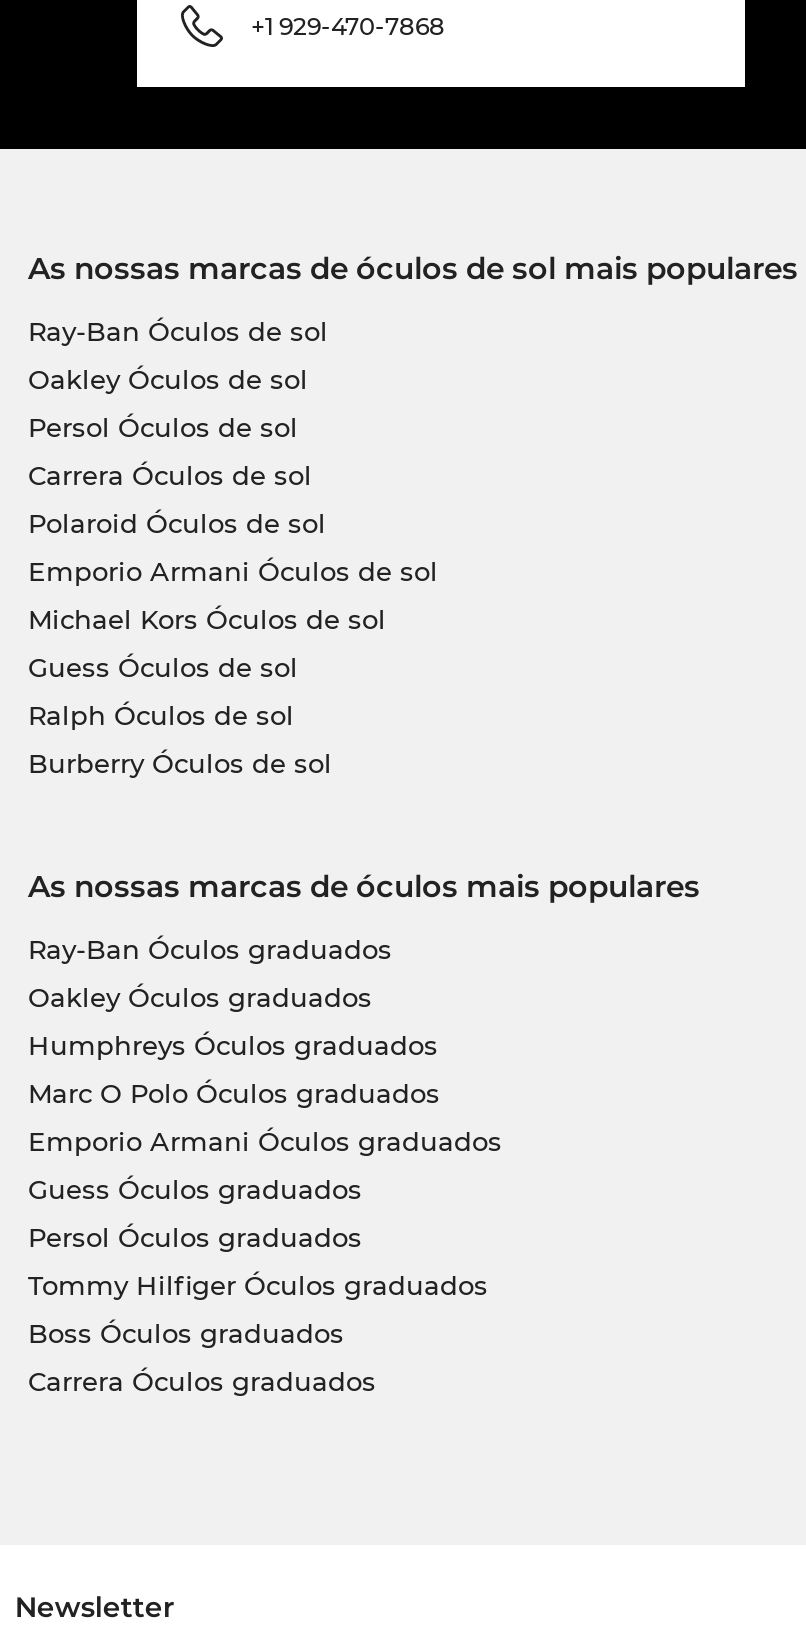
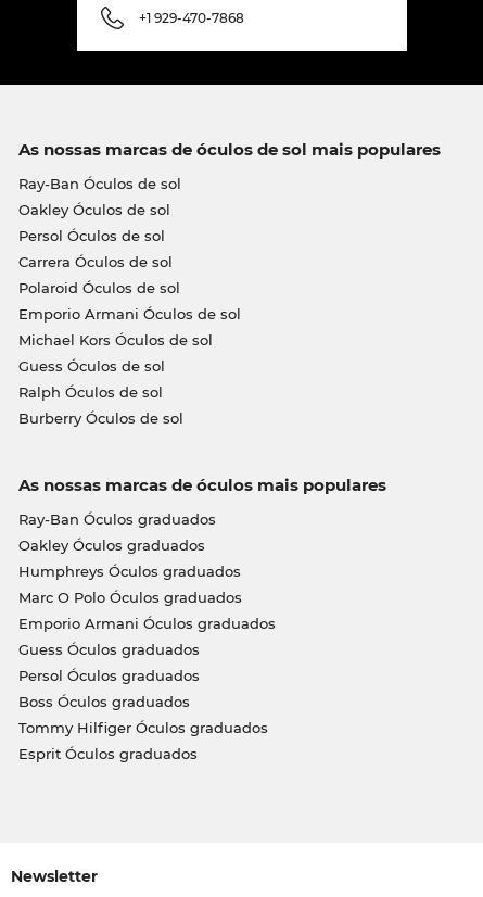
moved [28,1269,488,1301] -> [18,719,268,736]: Tommy Hilfiger Óculos graduados
moved [28,1317,344,1349] -> [18,693,189,710]: Boss Óculos graduados
[28,1365,376,1397] Carrera Óculos graduados -> [18,745,197,762] Esprit Óculos graduados

